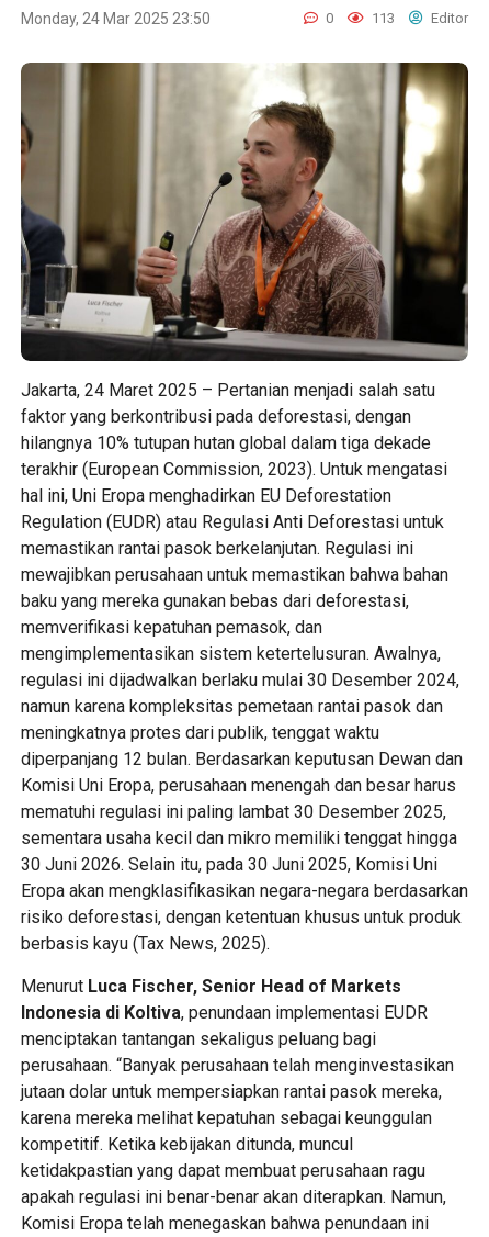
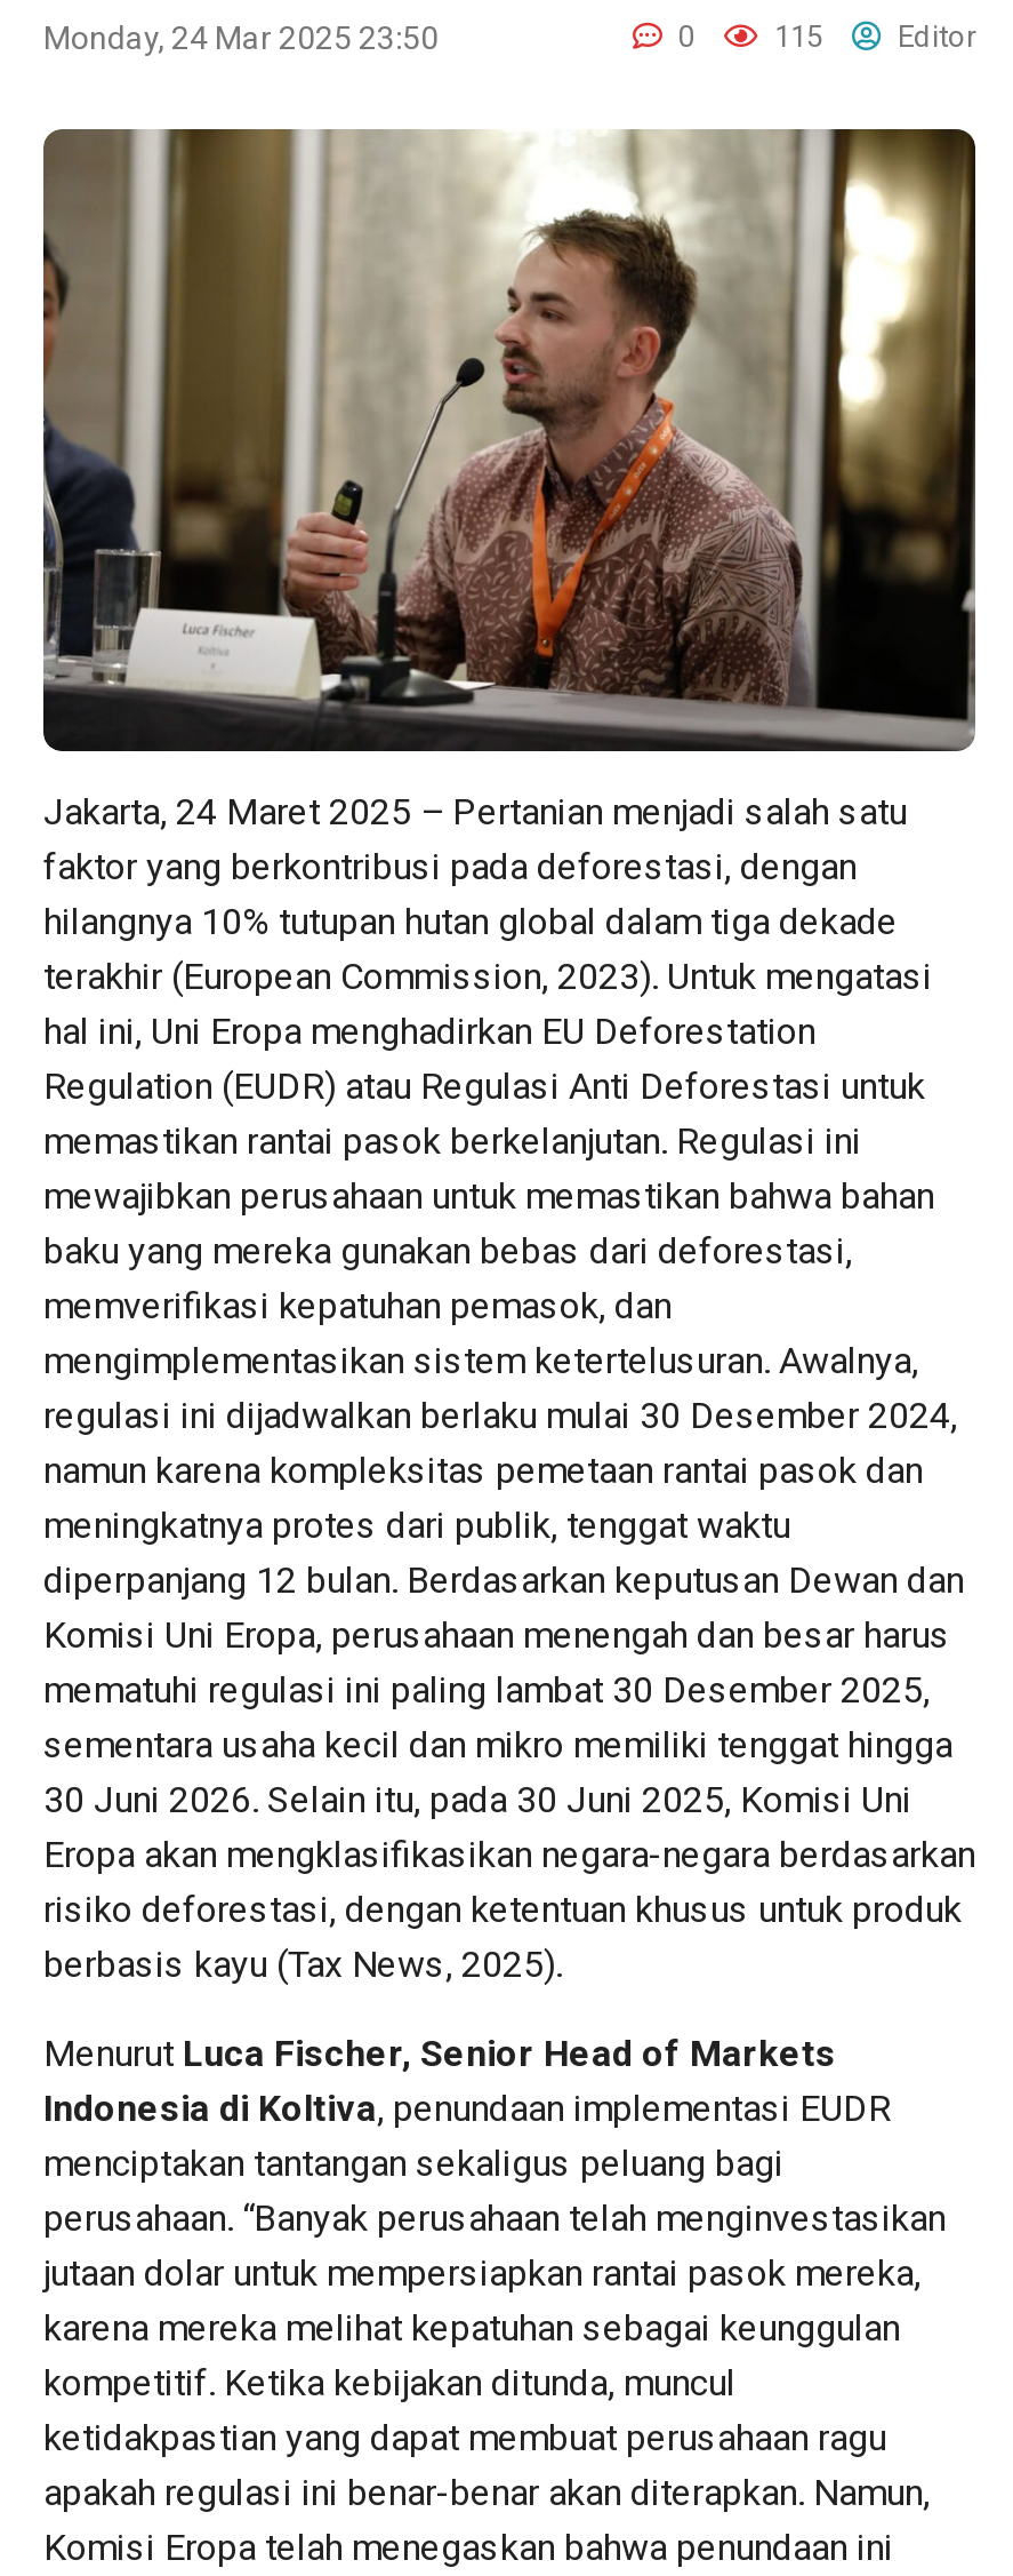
[322,10,468,26] 0 113 Editor -> [672,19,975,54] 0 115 Editor

